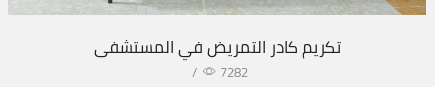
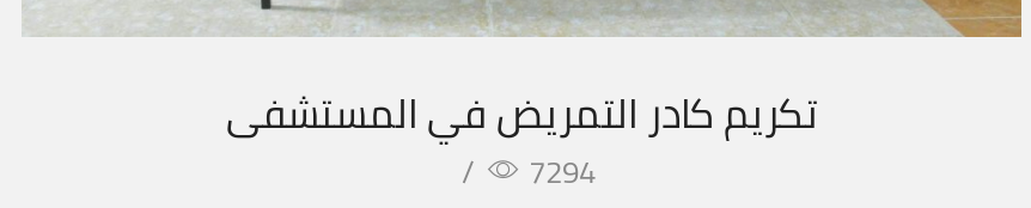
[220,59,248,83] 7282 -> [529,142,596,200] 7294

